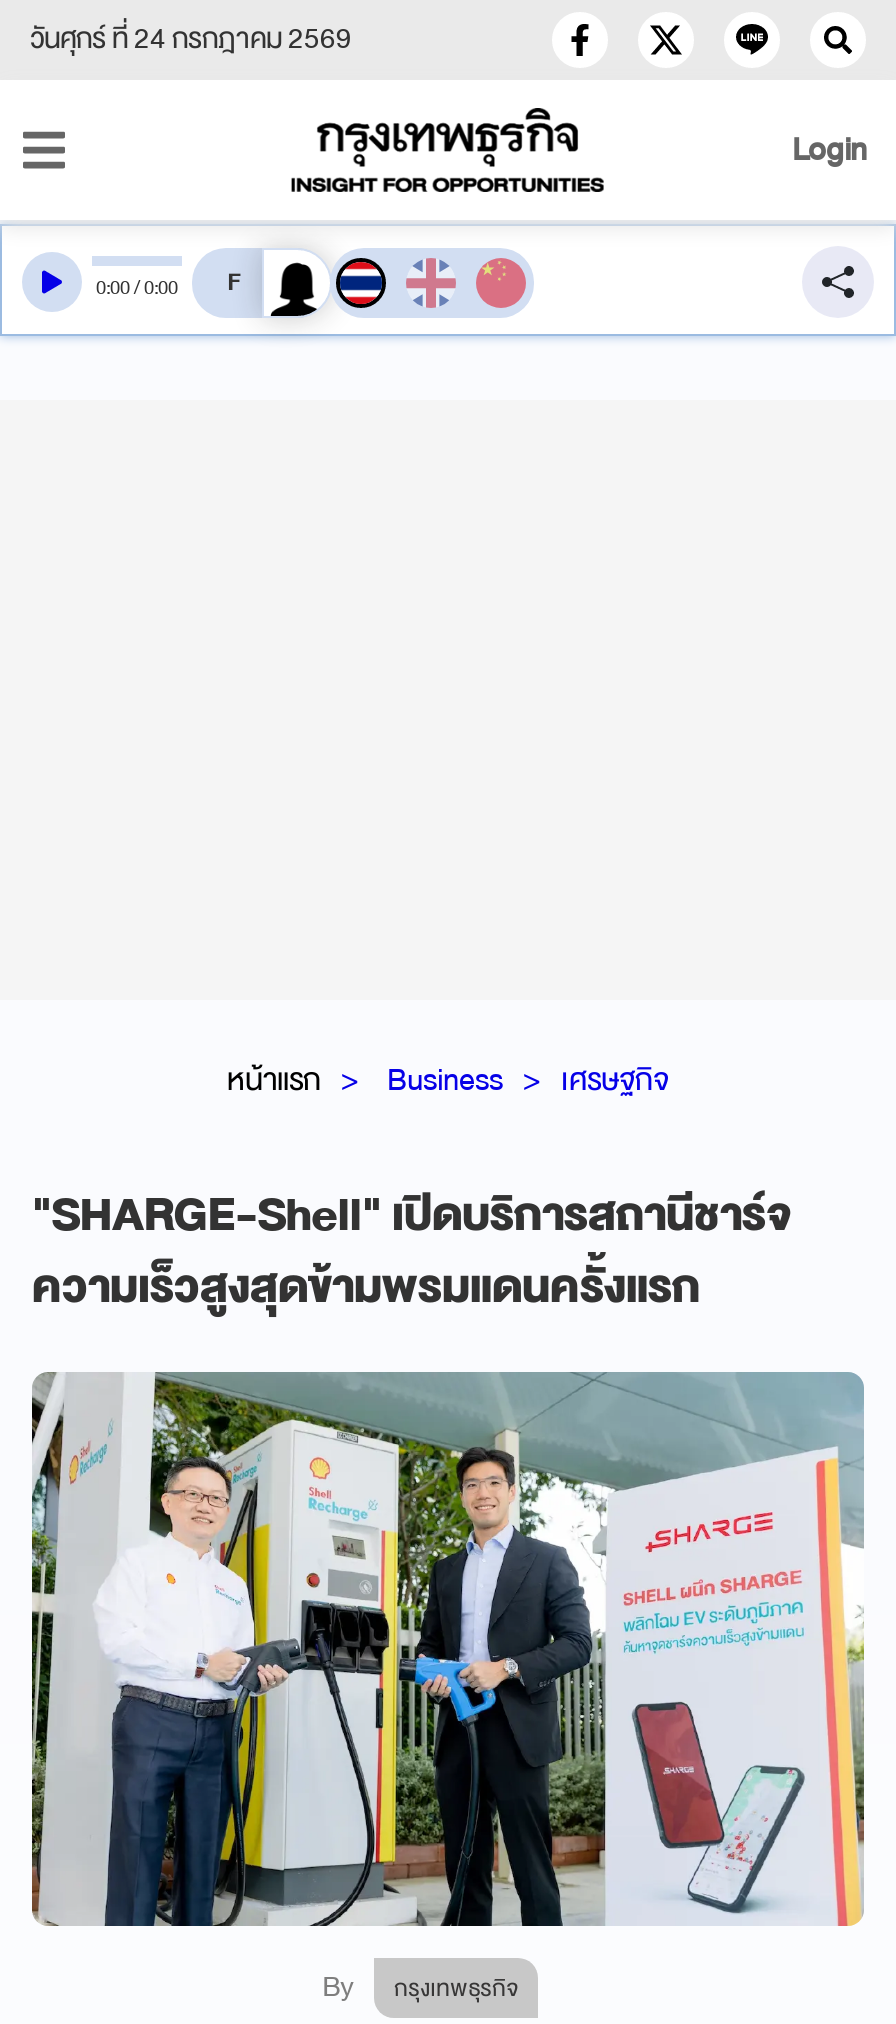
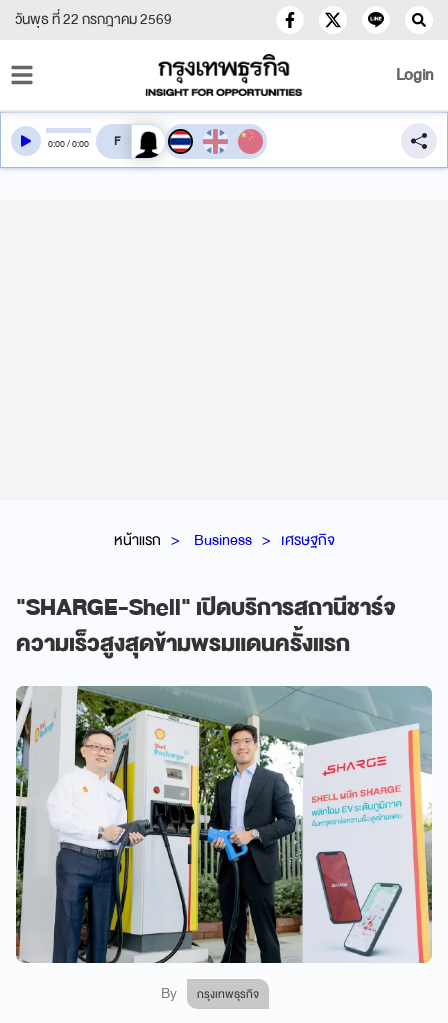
[30,14,352,64] วันศุกร์ ที่ 24 กรกฎาคม 2569 -> [15,7,172,32] วันพุธ ที่ 22 กรกฎาคม 2569

